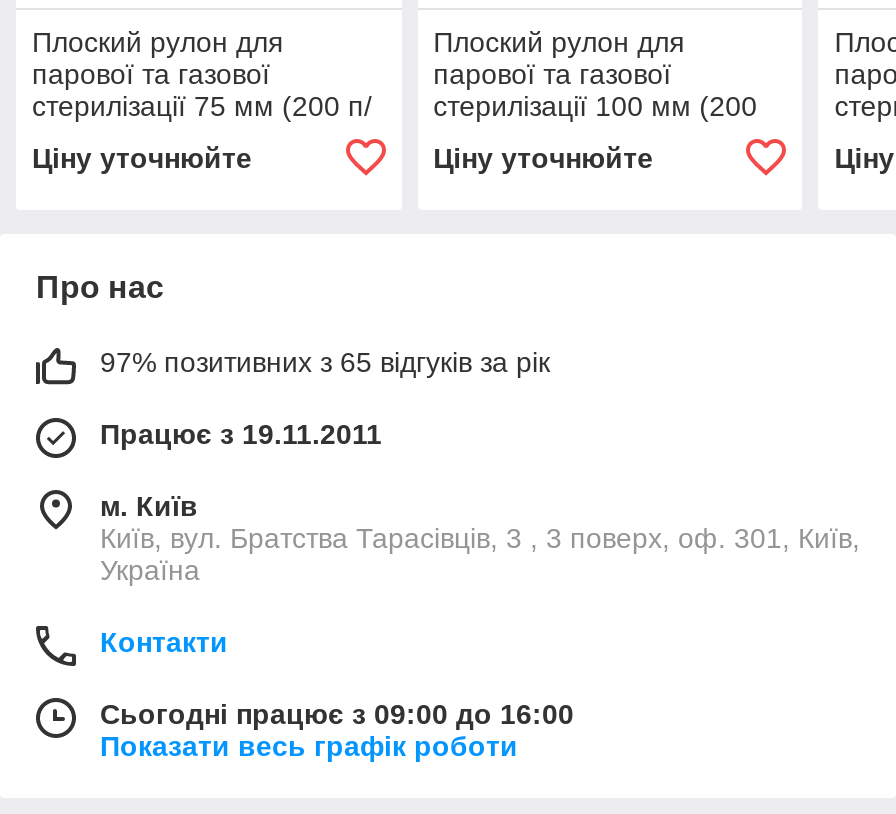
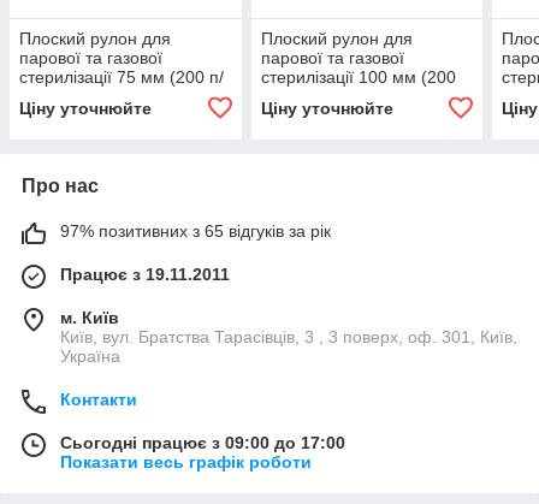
[100,699,574,731] Сьогодні працює з 09:00 до 16:00 -> [60,434,345,453] Сьогодні працює з 09:00 до 17:00

